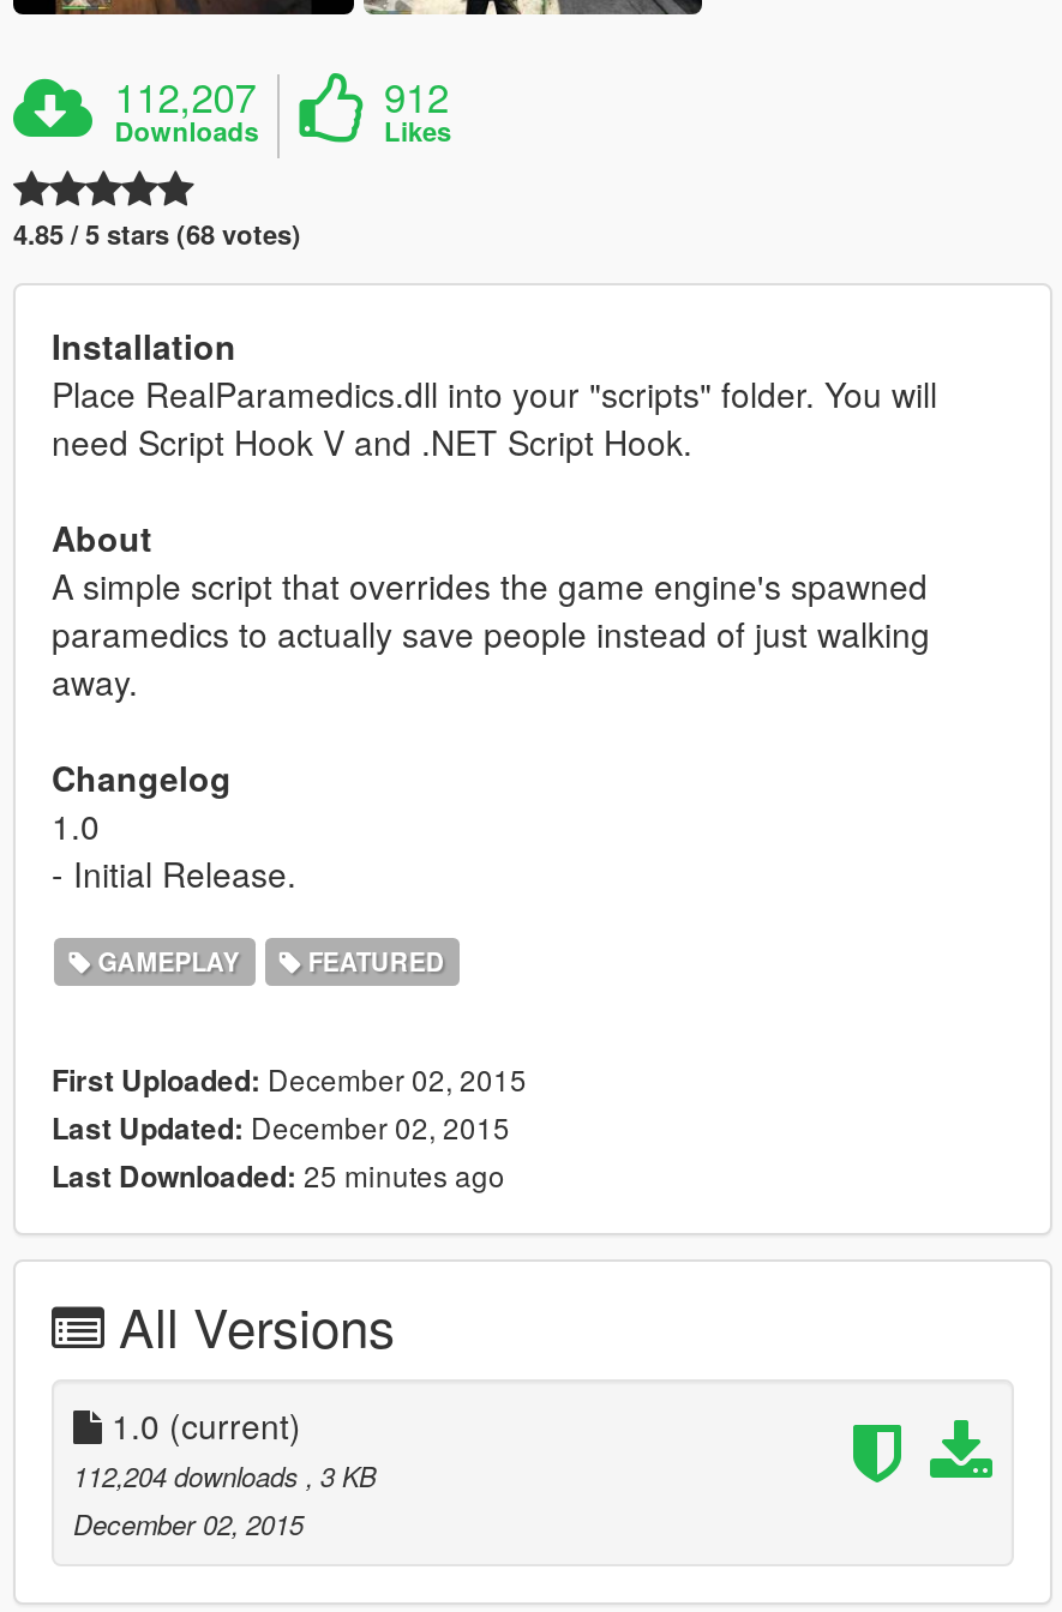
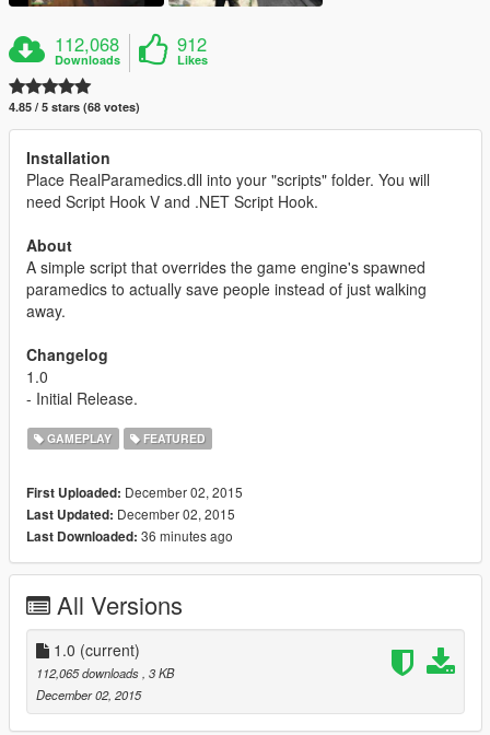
[114,67,256,124] 112,207 -> [55,31,119,57] 112,068
[52,1154,505,1197] Last Downloaded: 25 minutes ago -> [26,526,233,546] Last Downloaded: 36 minutes ago
[73,1456,376,1494] 112,204 downloads, 3 KB -> [36,664,174,681] 112,065 downloads, 3 KB

